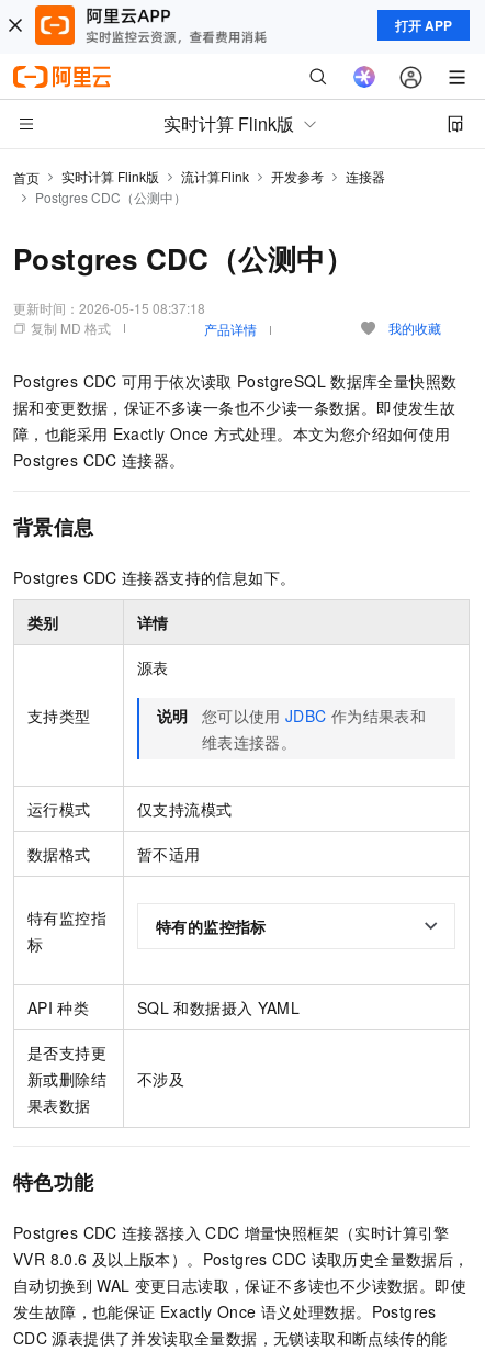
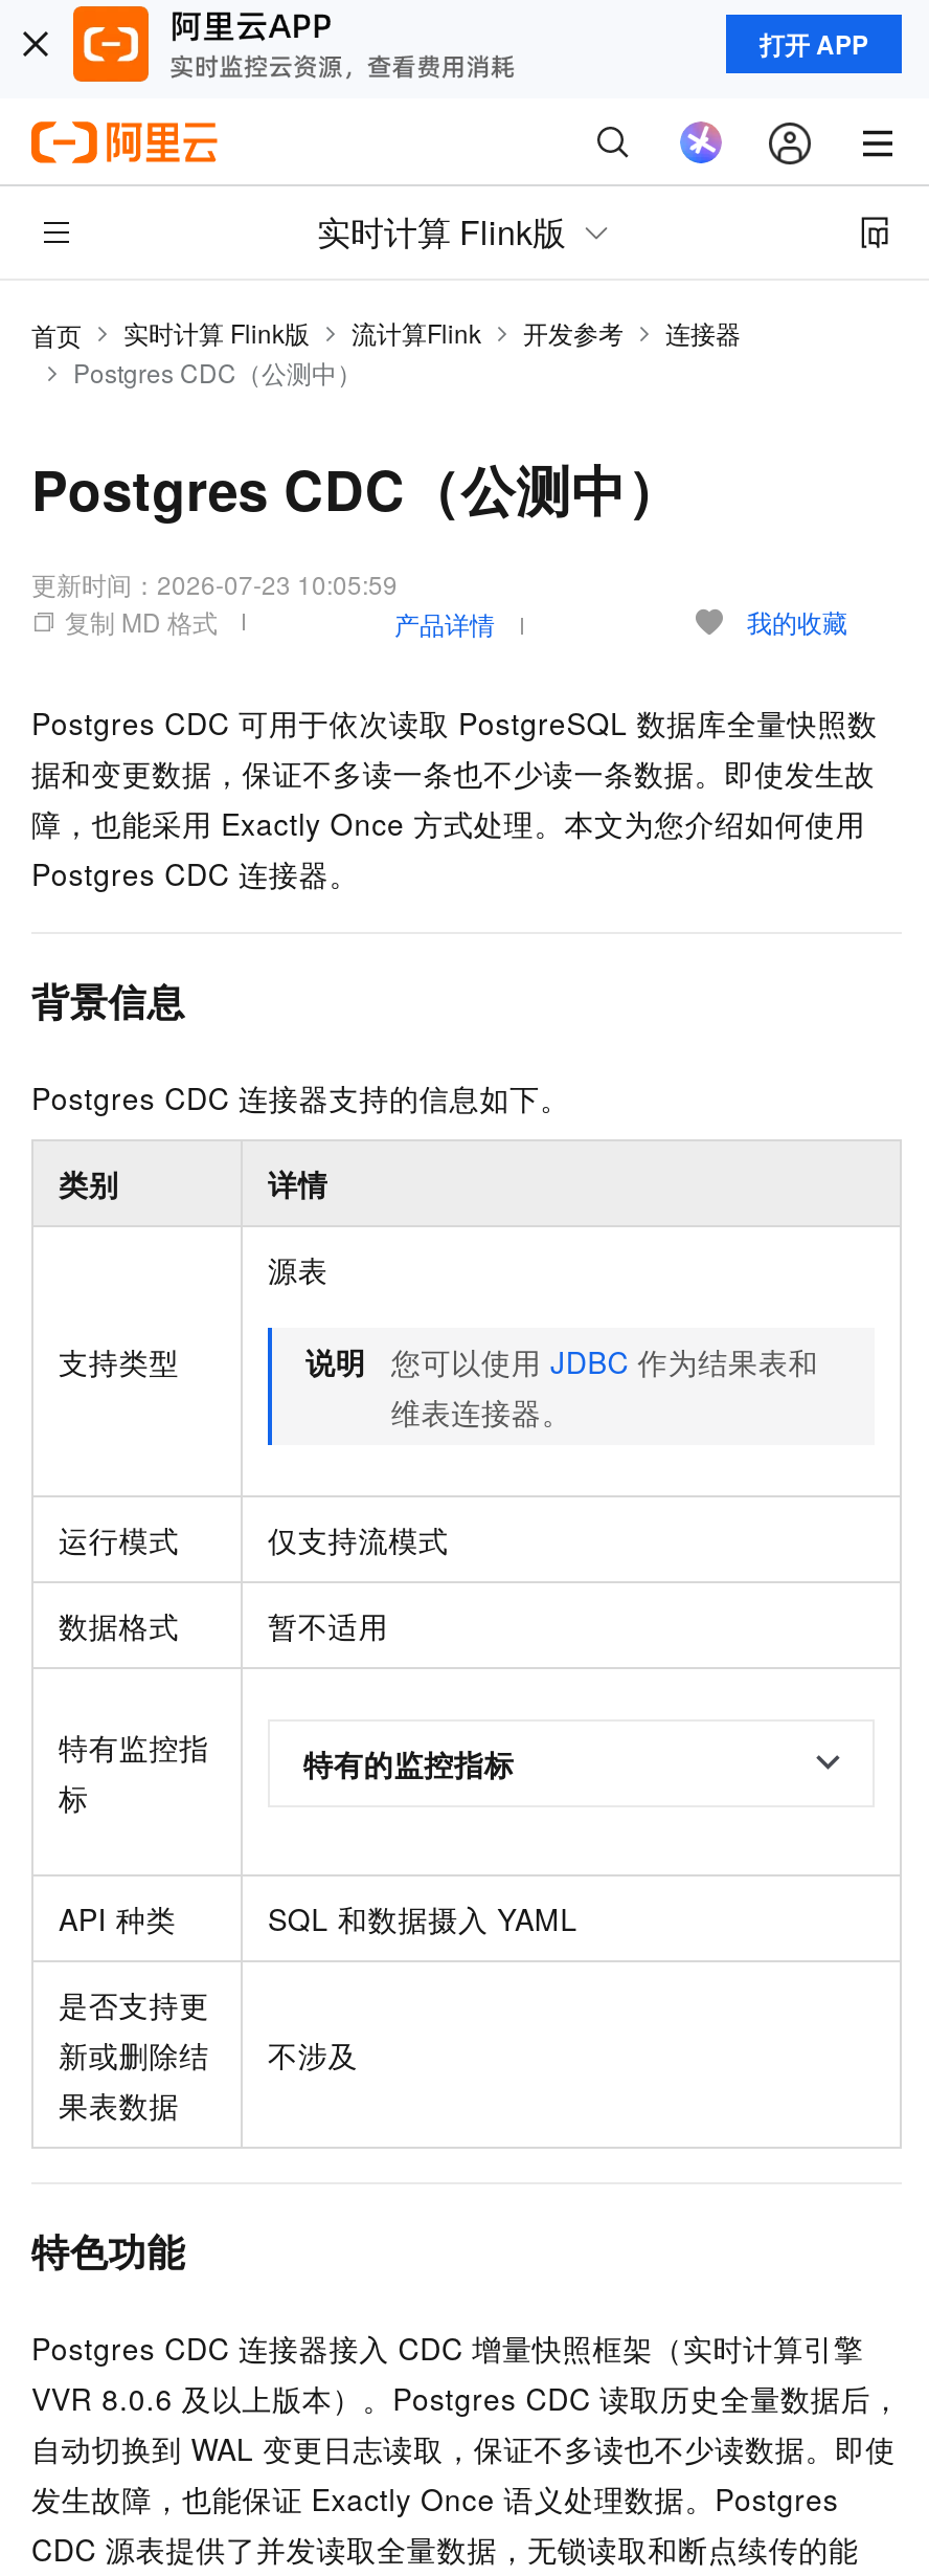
[13,298,205,317] 更新时间：2026-05-15 08:37:18 -> [31,565,398,601] 更新时间：2026-07-23 10:05:59

